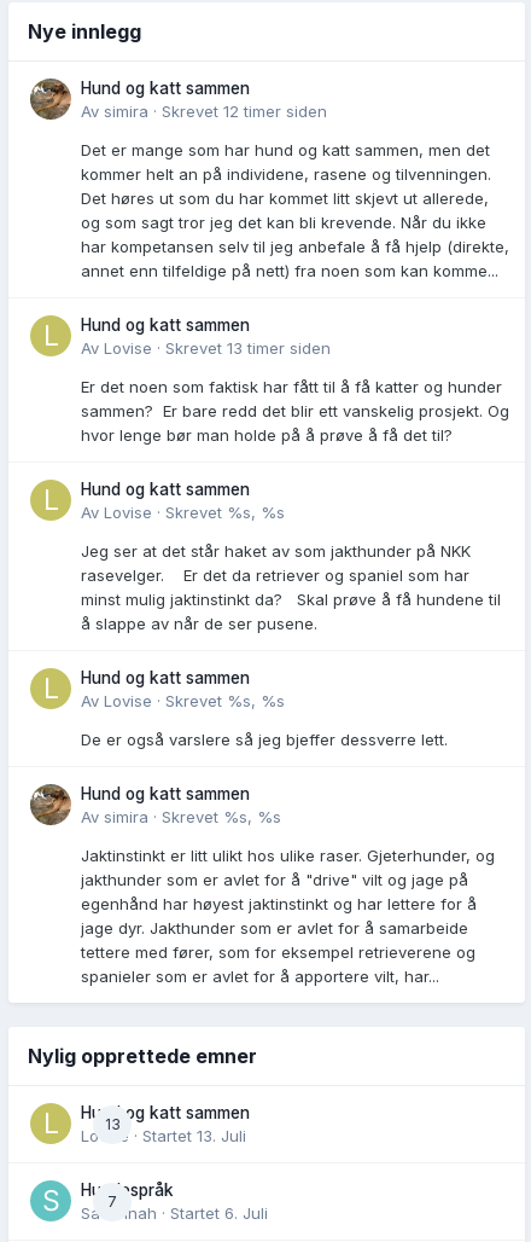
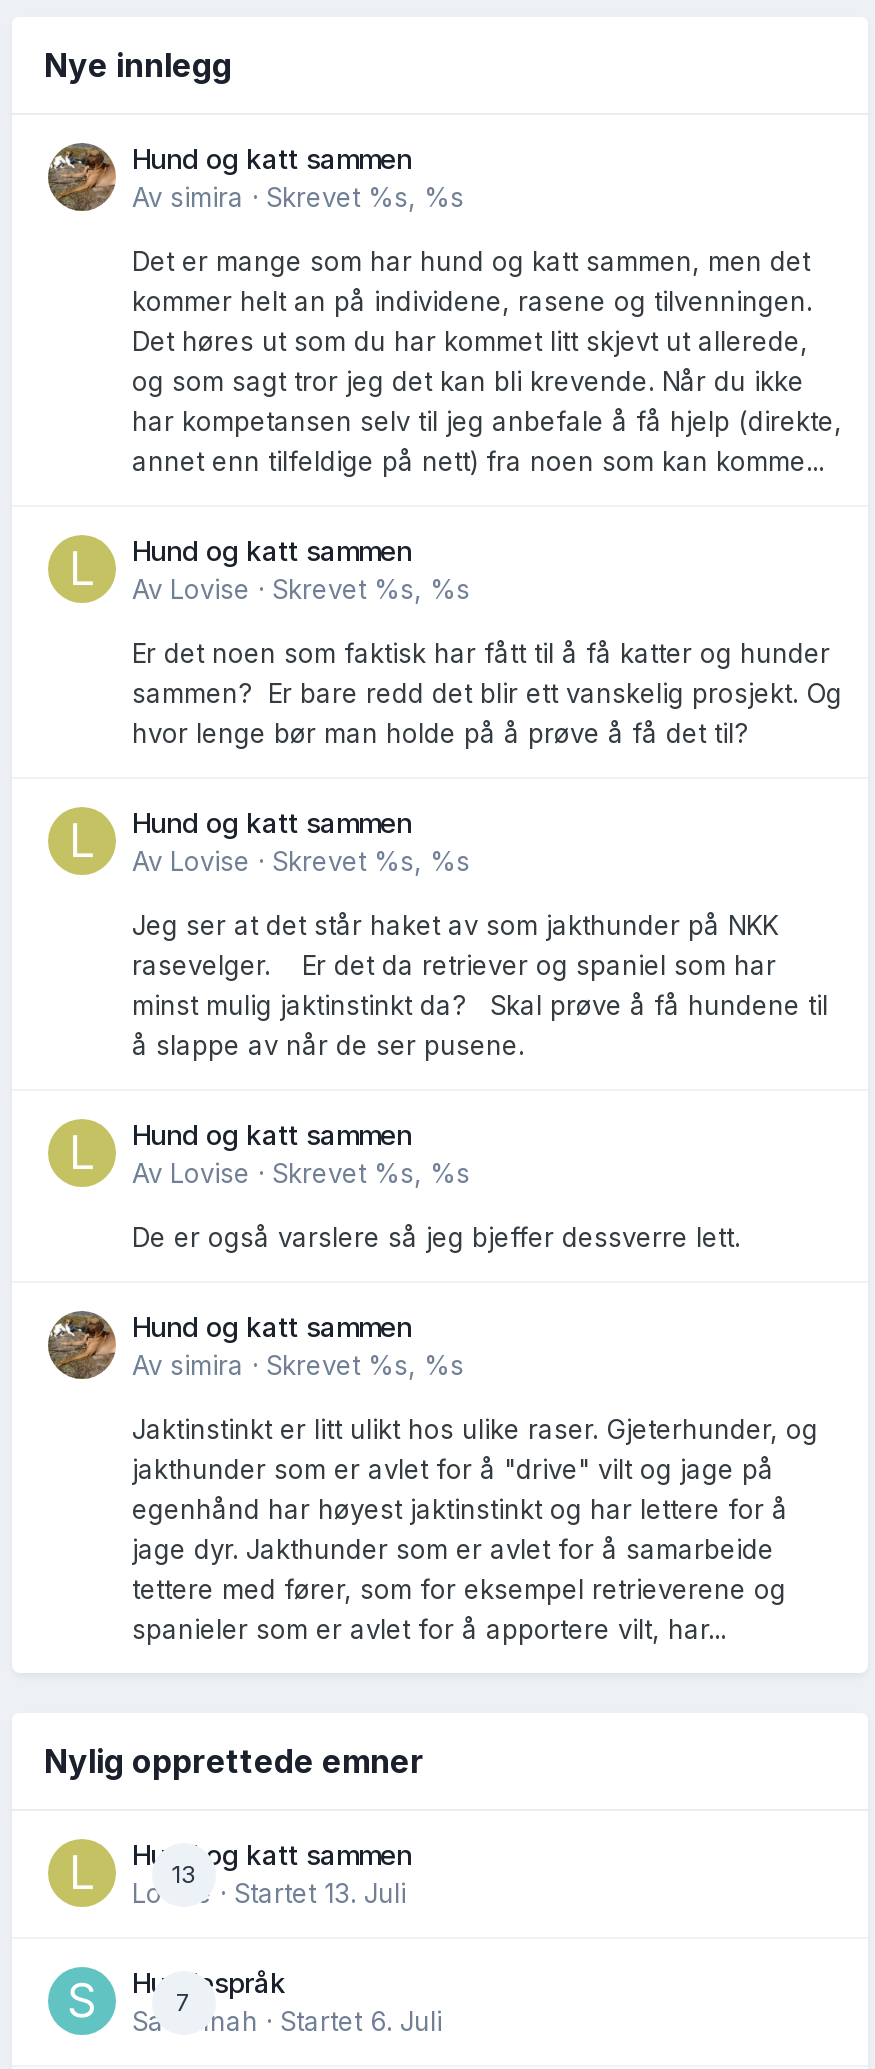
[81,102,327,121] Av simira · Skrevet 12 timer siden -> [132,182,464,214] Av simira · Skrevet%s, %s
[81,339,331,358] Av Lovise · Skrevet 13 timer siden -> [132,574,470,606] Av Lovise · Skrevet%s, %s

